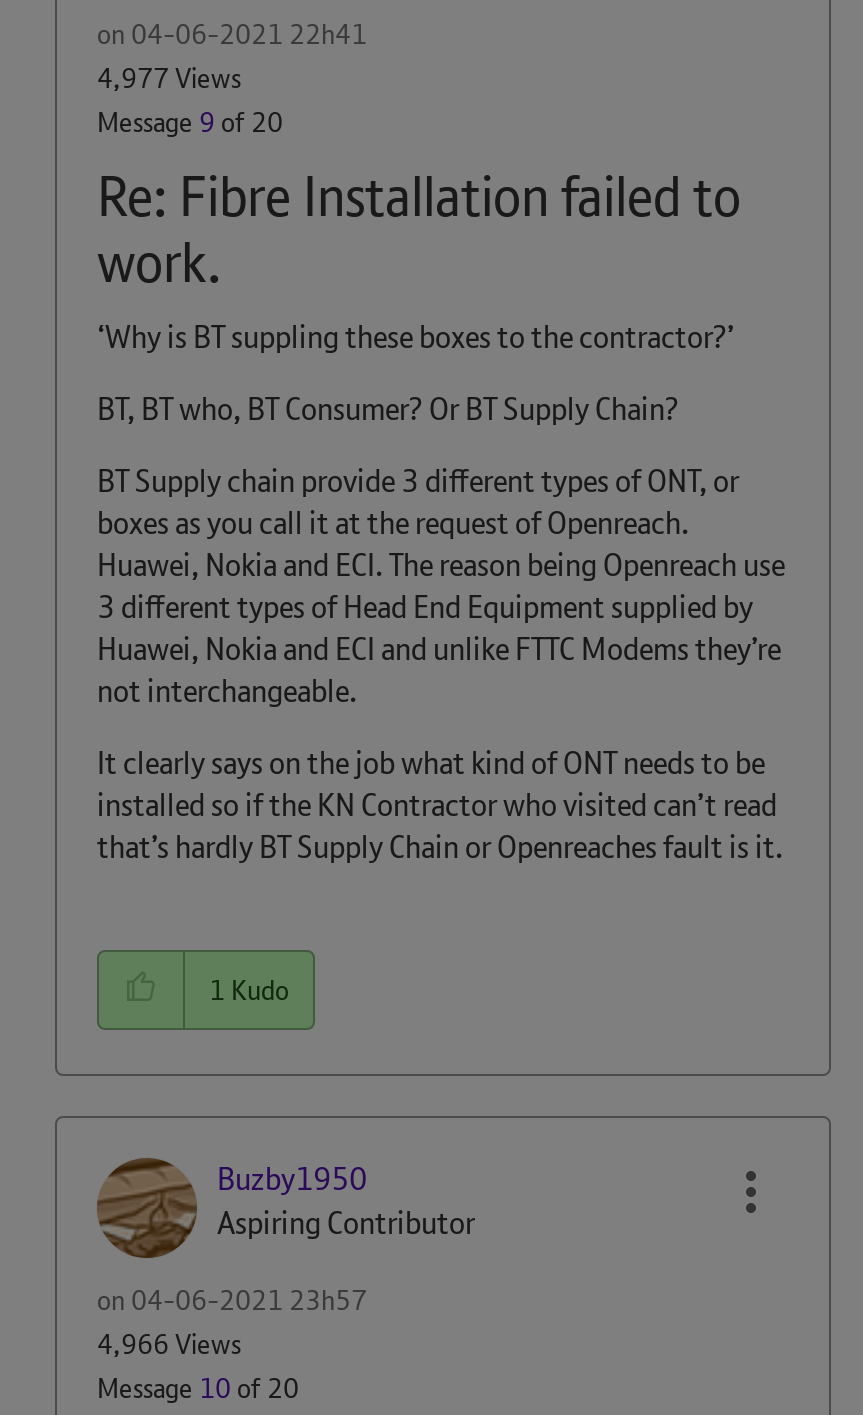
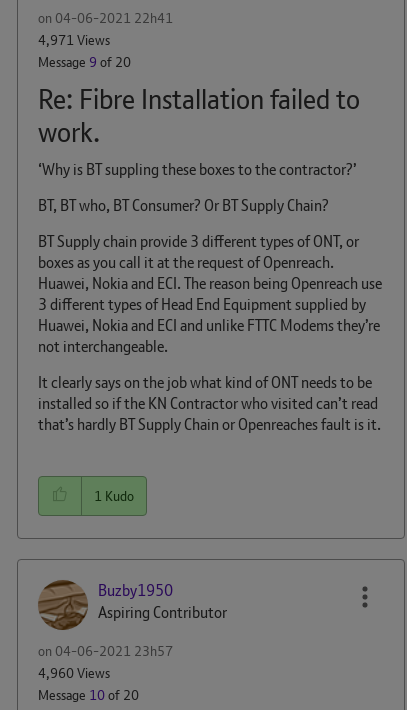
[97,61,241,97] 4,977 Views -> [38,31,110,49] 4,971 Views
[97,1327,241,1363] 4,966 Views -> [38,664,110,682] 4,960 Views

